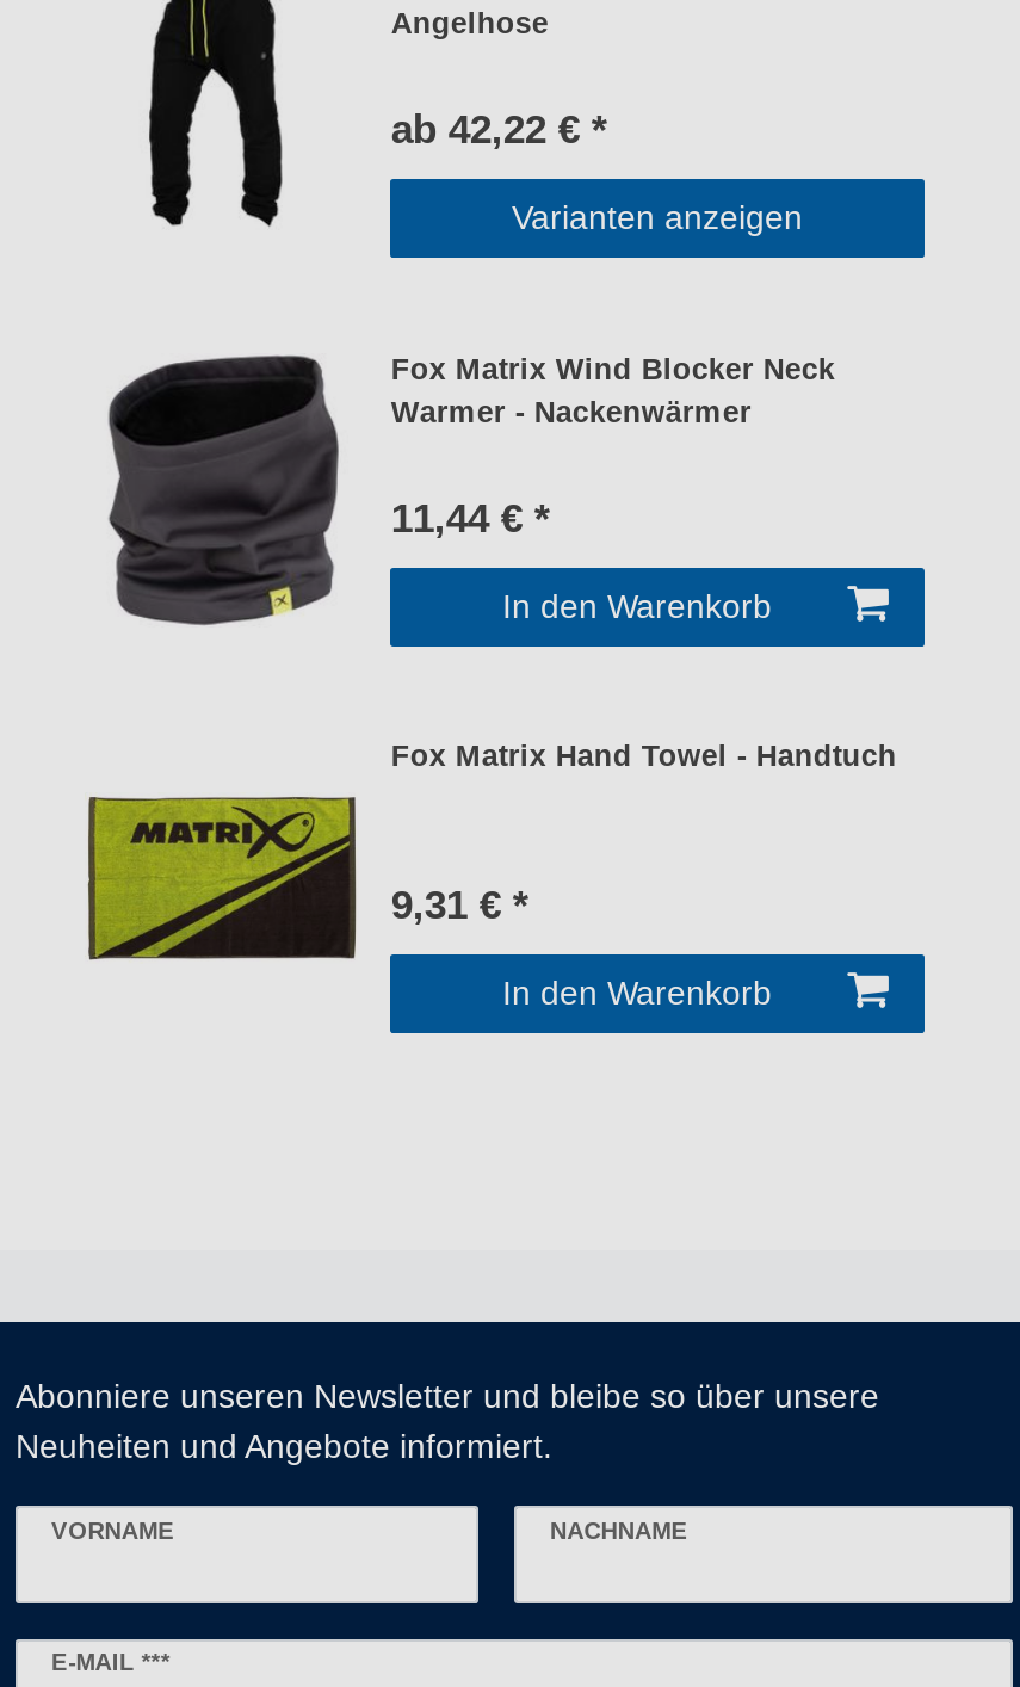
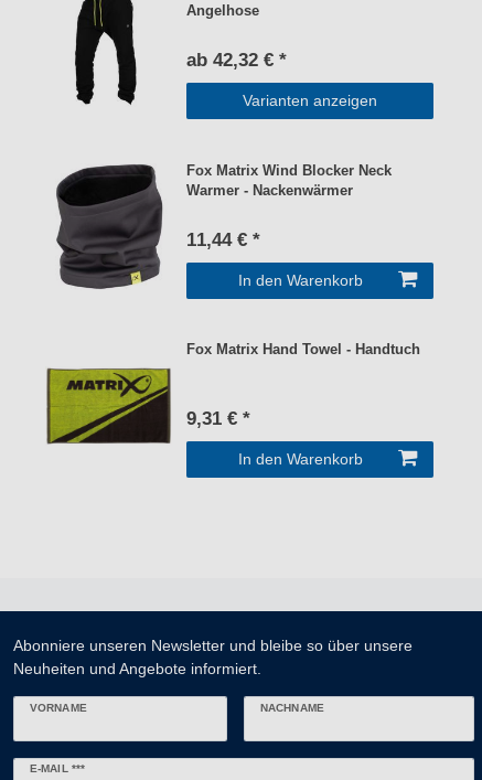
[391,108,608,153] ab 42,22 € * -> [187,50,287,71] ab 42,32 € *

